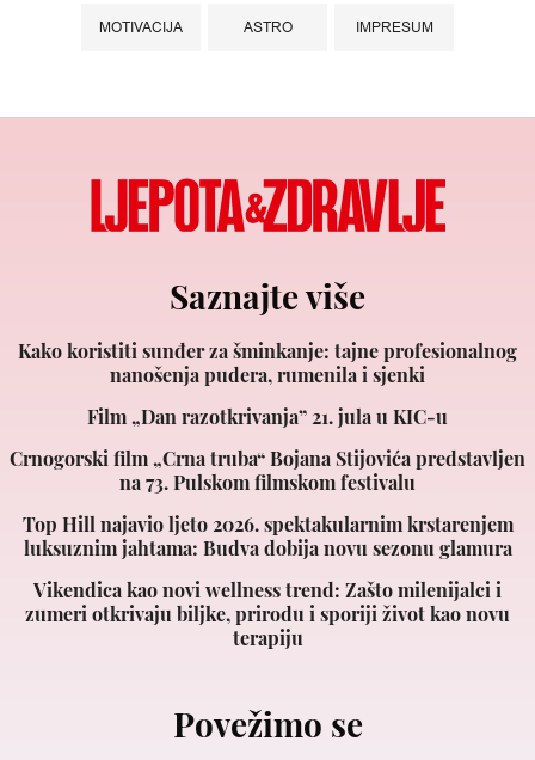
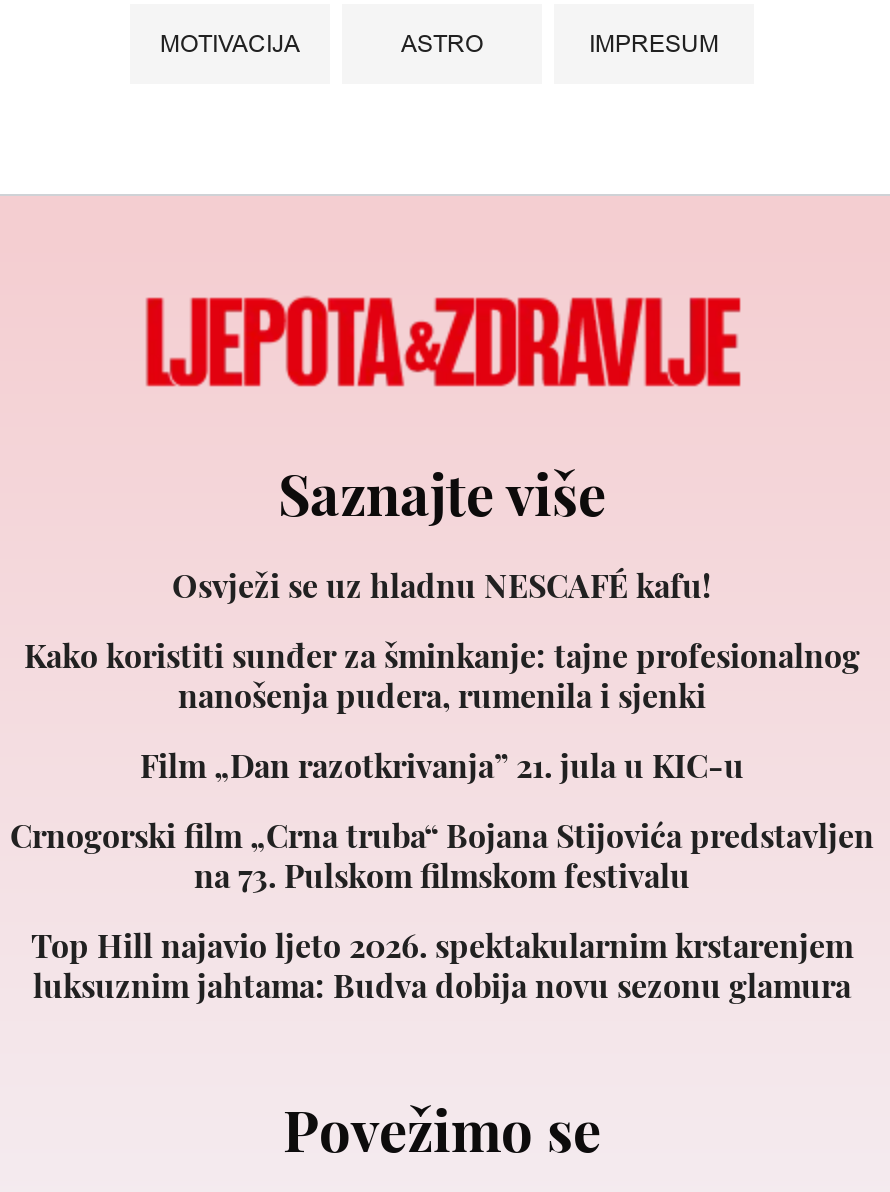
none -> [172,563,712,605] Osvježi se uz hladnu NESCAFÉ kafu!
moved [10,338,525,560] -> [10,633,874,1005]: Kako koristiti sunđer za šminkanje: tajne profesionalnog | nanošenja pudera, rumenila i sjenki | Film „Dan razotkrivanja” 21. jula u KIC-u | Crnogorski film „Crna truba“ Bojana Stijovića predstavljen | na 73. Pulskom filmskom festivalu | Top Hill najavio ljeto 2026. spektakularnim krstarenjem | luksuznim jahtama: Budva dobija novu sezonu glamura
[25,577,510,650] Vikendica kao novi wellness trend: Zašto milenijalci i | zumeri otkrivaju biljke, prirodu i sporiji život kao novu | terapiju -> none

